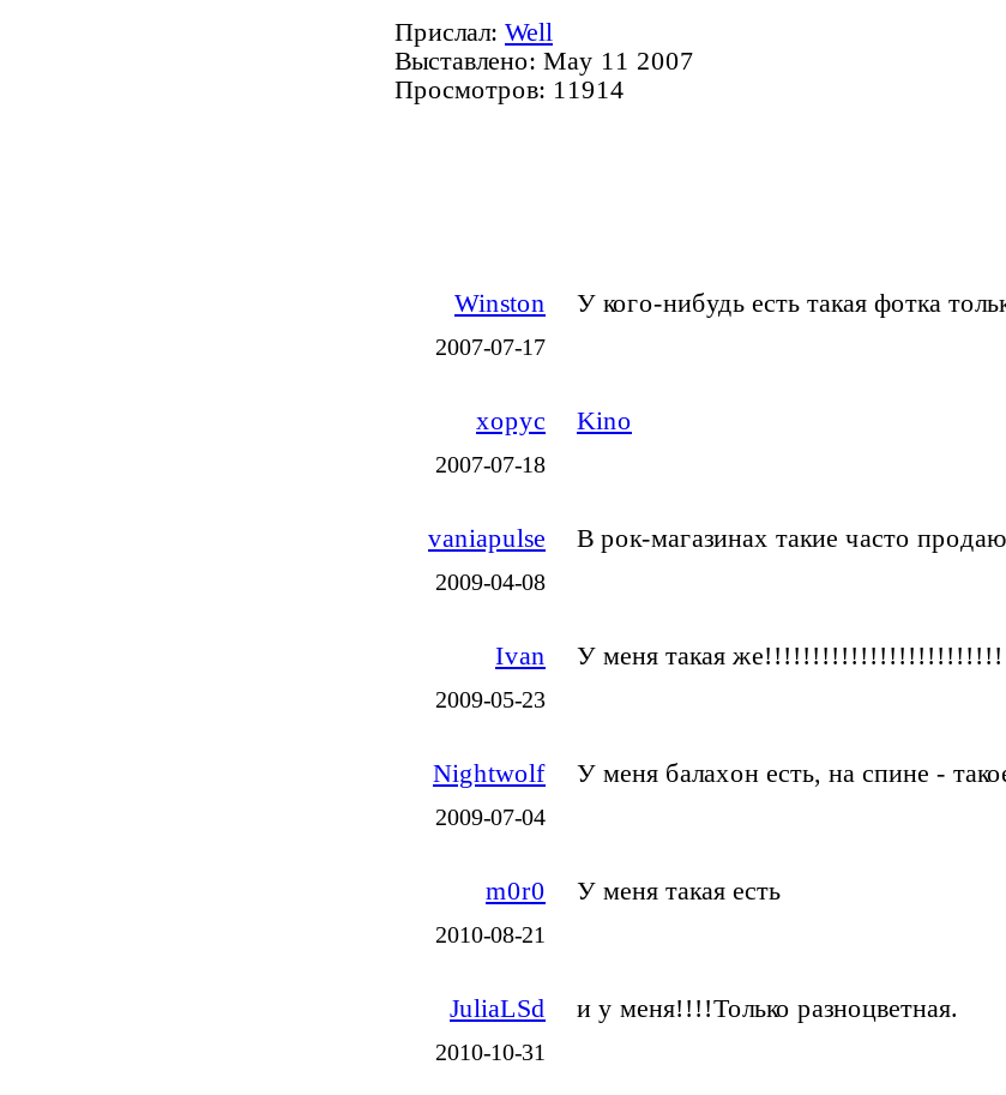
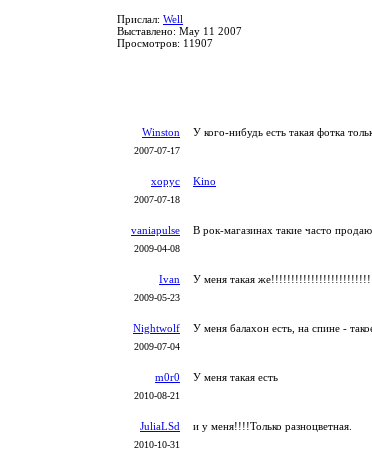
[394,74,625,103] Просмотров: 11914 -> [117,37,213,49] Просмотров: 11907

